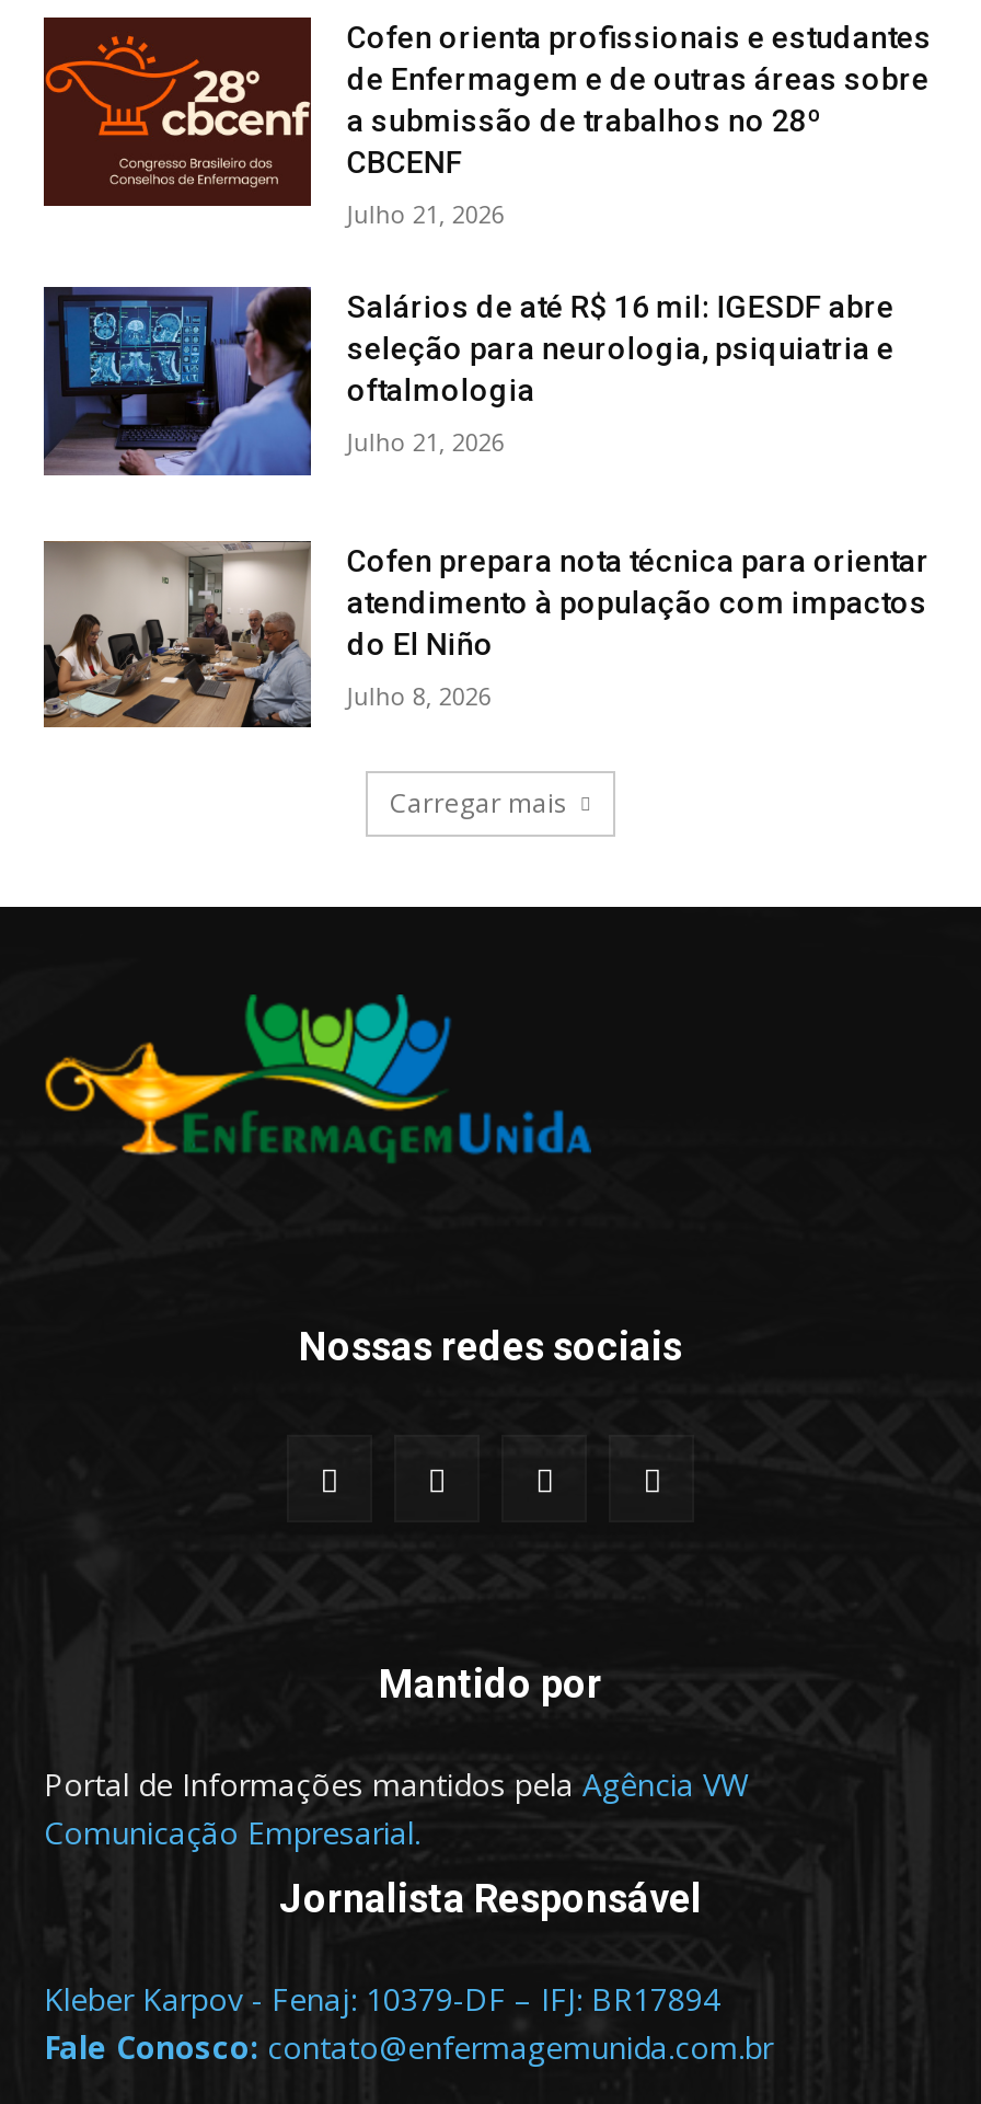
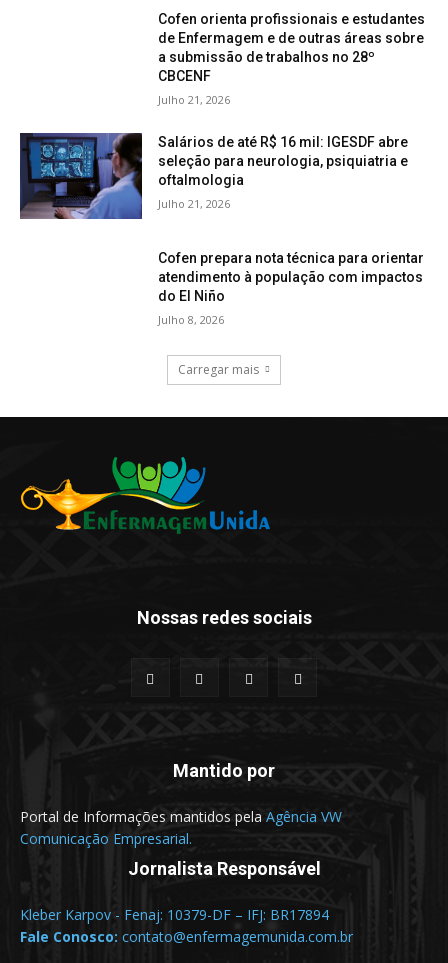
[42,14,313,209] [image] -> none
[42,538,313,731] [image] -> none

